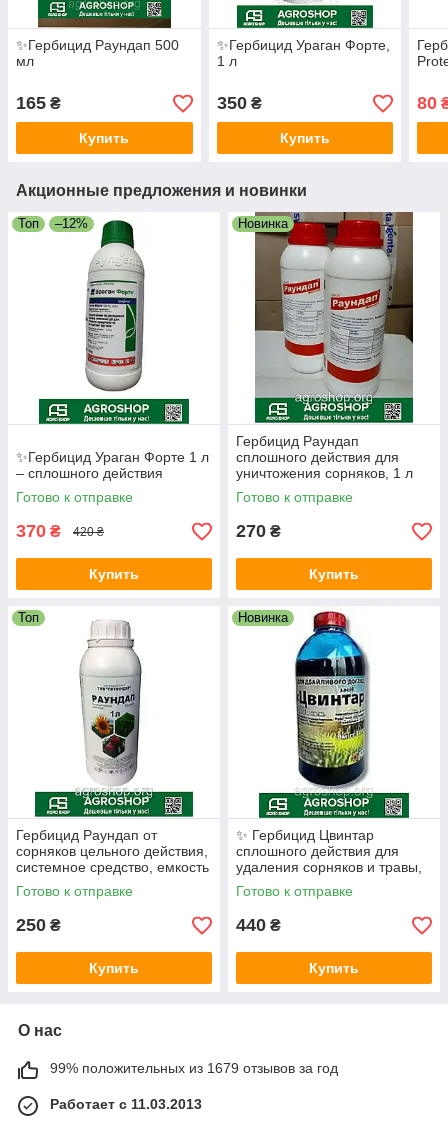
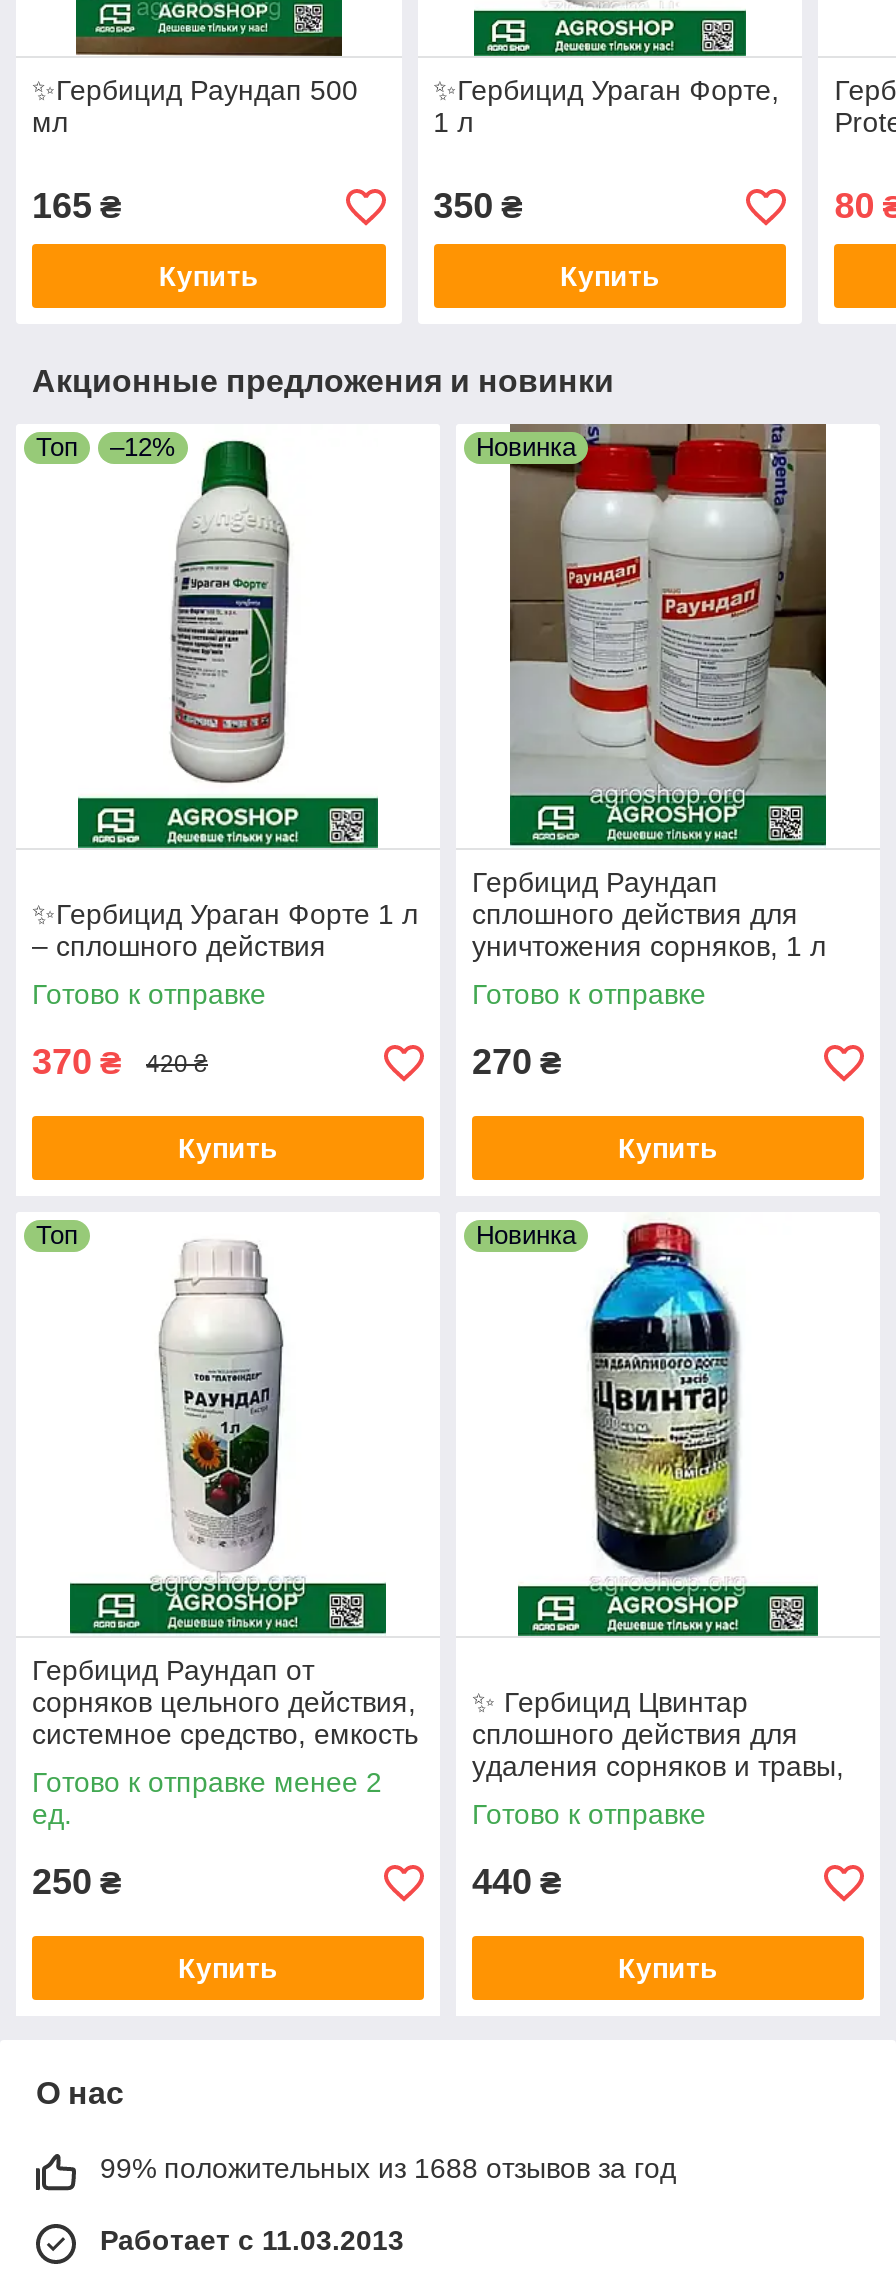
[16,883,133,899] Готово к отправке -> [32,1767,382,1831] Готово к отправке менее 2 | ед.
[50,1060,338,1076] 99% положительных из 1679 отзывов за год -> [100,2153,676,2185] 99% положительных из 1688 отзывов за год

